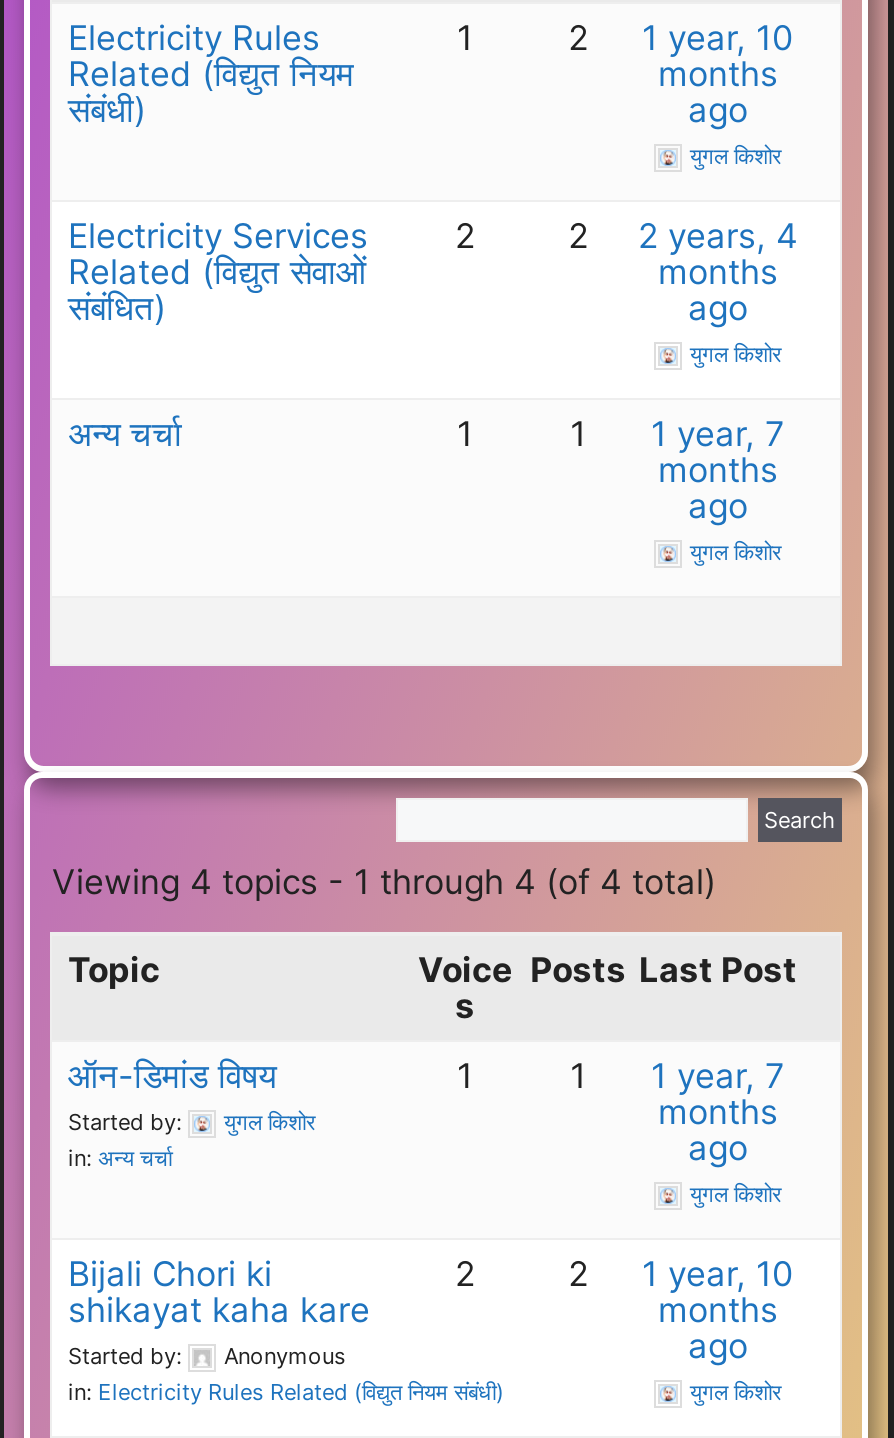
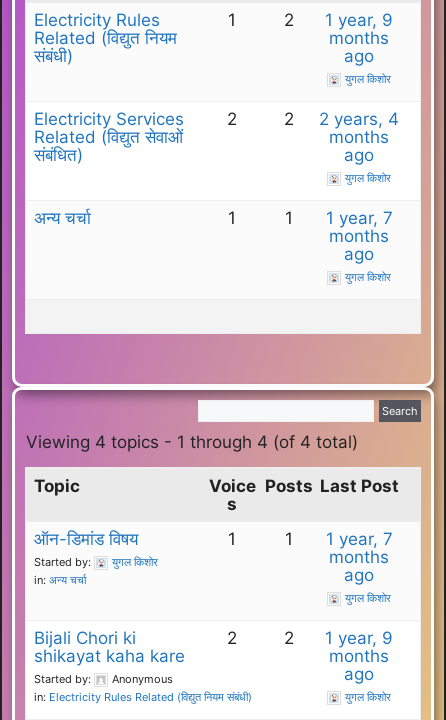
[568,19,794,59] 2 1 year, 10 -> [284,10,393,30] 2 1 year, 9
[568,1255,794,1295] 2 1 year, 10 -> [284,628,393,648] 2 1 year, 9

